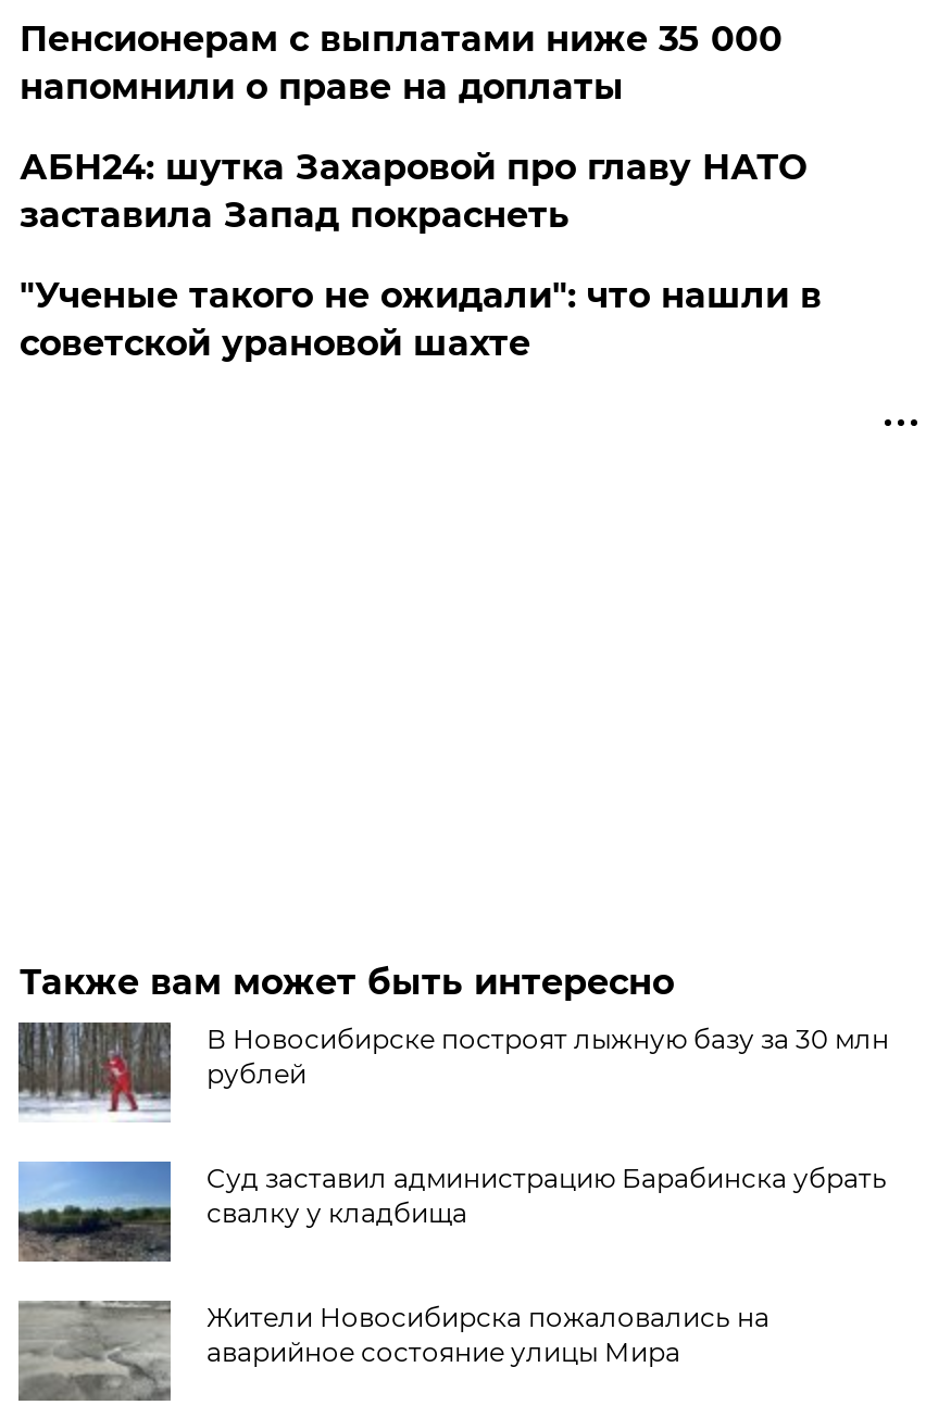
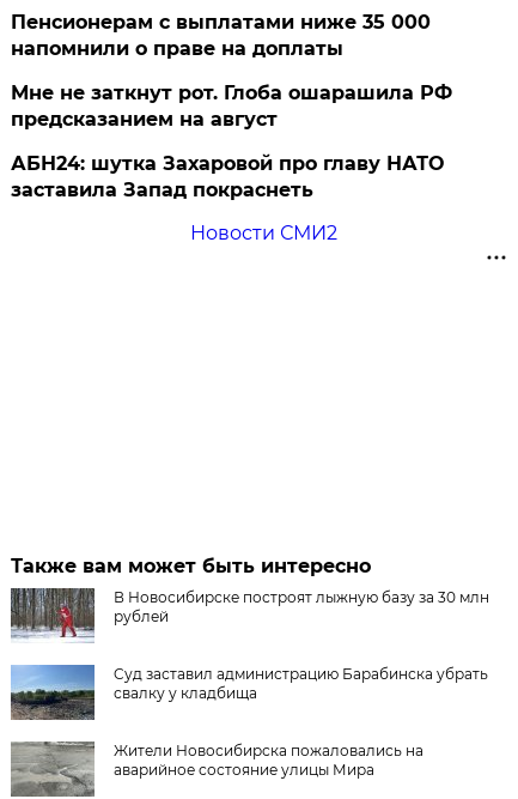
none -> [11,81,453,130] Мне не заткнут рот. Глоба ошарашила РФ | предсказанием на август
moved [19,146,806,235] -> [11,152,444,201]: АБН24: шутка Захаровой про главу НАТО | заставила Запад покраснеть
[19,274,821,363] "Ученые такого не ожидали": что нашли в | советской урановой шахте -> [190,221,337,244] Новости СМИ2

